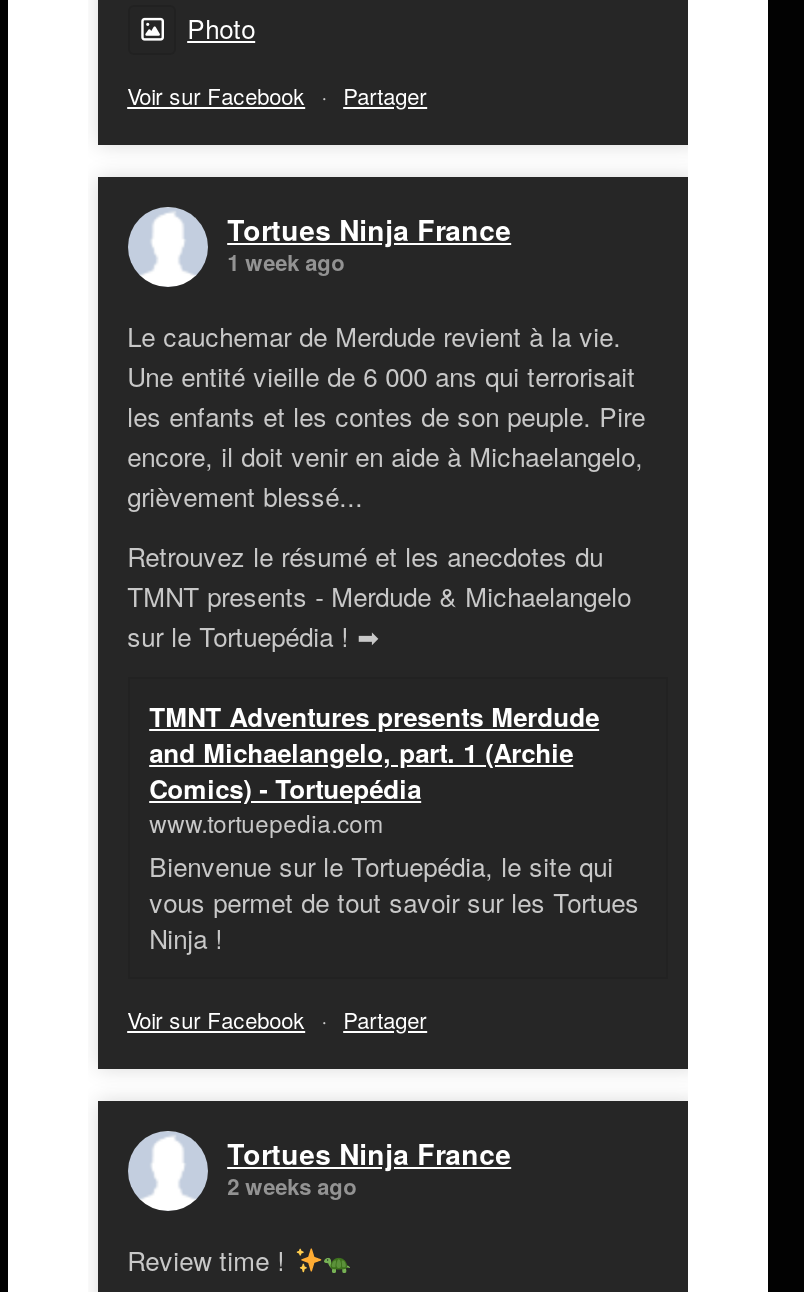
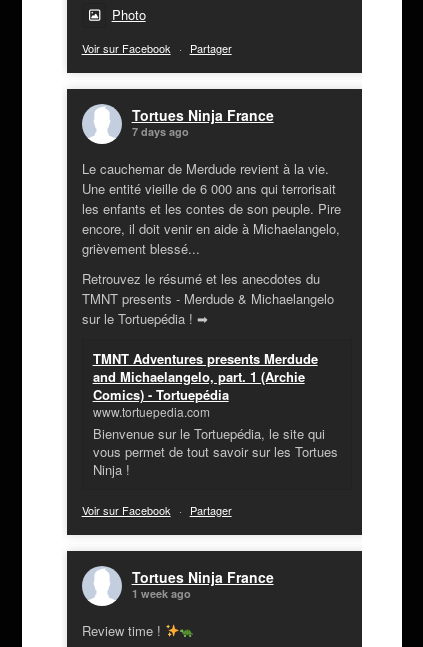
[227,247,345,277] 1 week ago -> [132,124,189,139] 7 days ago
[227,1171,357,1201] 2 weeks ago -> [132,586,191,601] 1 week ago

